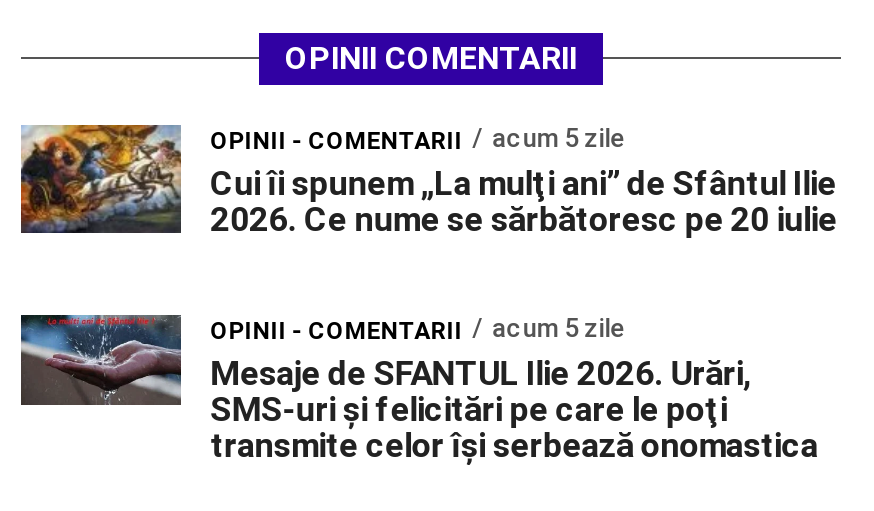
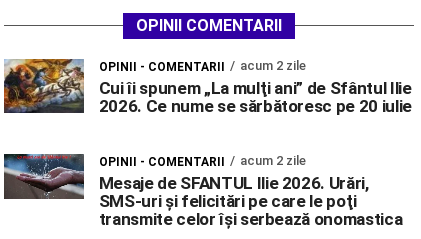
[210,123,624,155] OPINII - COMENTARII acum 5 zile -> [99,58,306,74] OPINII - COMENTARII acum 2 zile
[210,313,624,345] OPINII - COMENTARII acum 5 zile -> [99,153,306,169] OPINII - COMENTARII acum 2 zile

